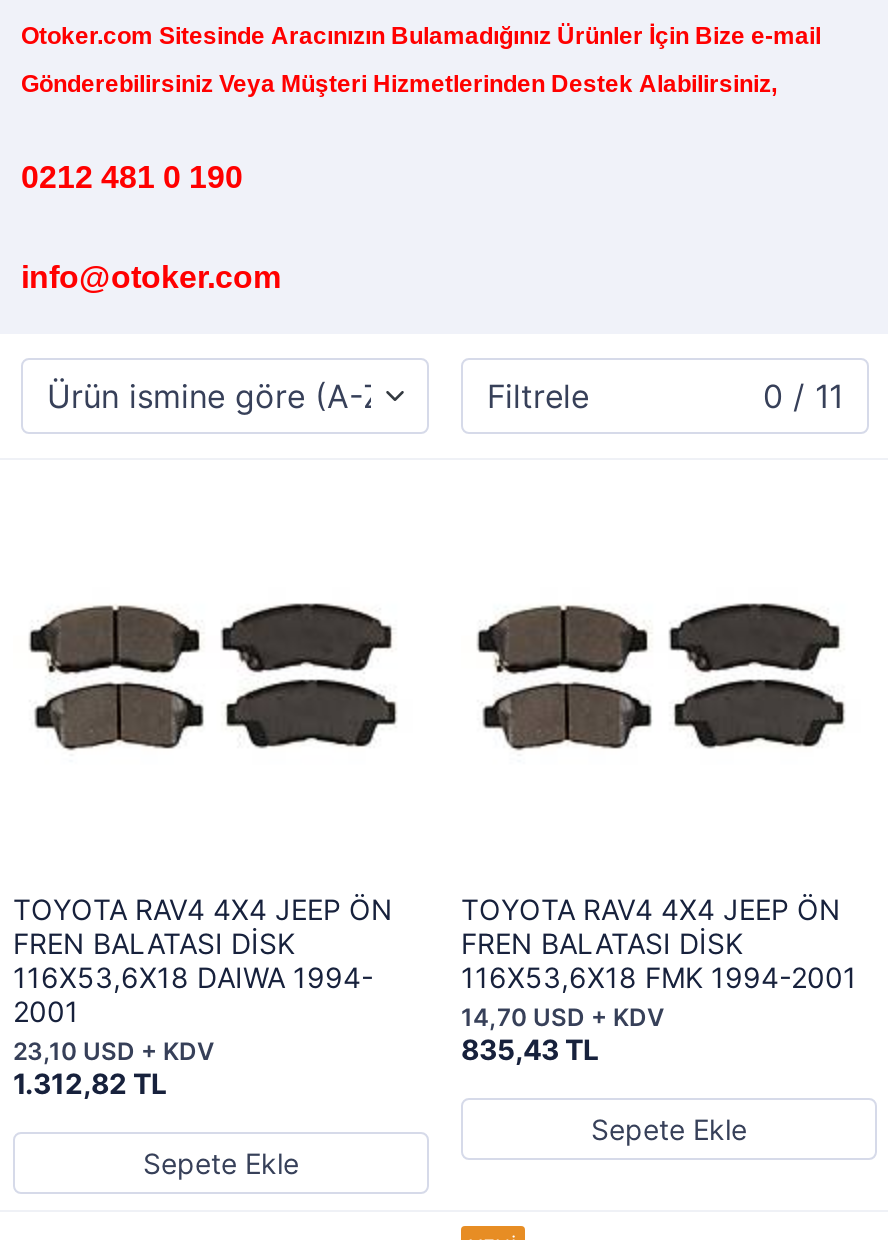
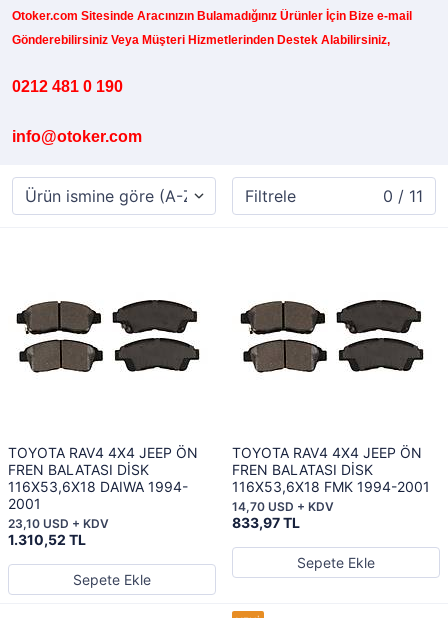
[461,1032,599,1066] 835,43 TL -> [232,514,300,531] 833,97 TL
[13,1066,167,1100] 1.312,82 TL -> [8,531,86,548] 1.310,52 TL

